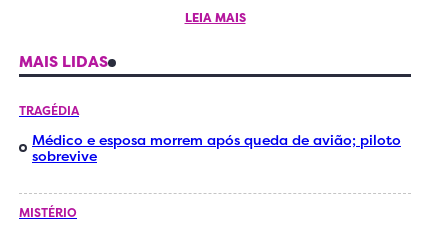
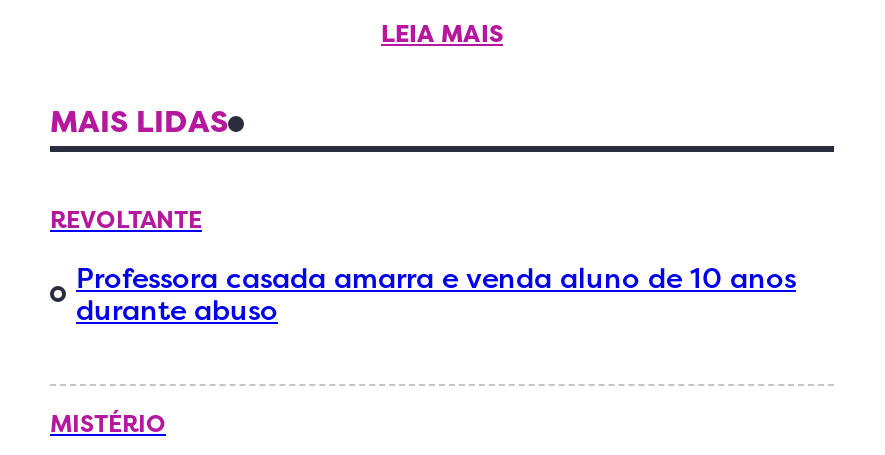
[19,102,79,119] TRAGÉDIA -> [50,202,202,236] REVOLTANTE
[32,130,401,165] Médico e esposa morrem após queda de avião; piloto | sobrevive -> [76,258,796,328] Professora casada amarra e venda aluno de 10 anos | durante abuso

